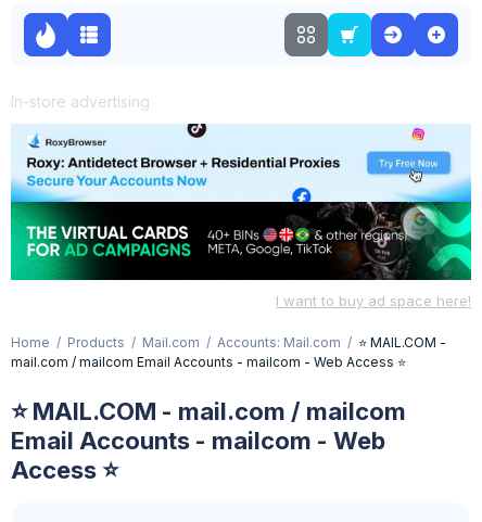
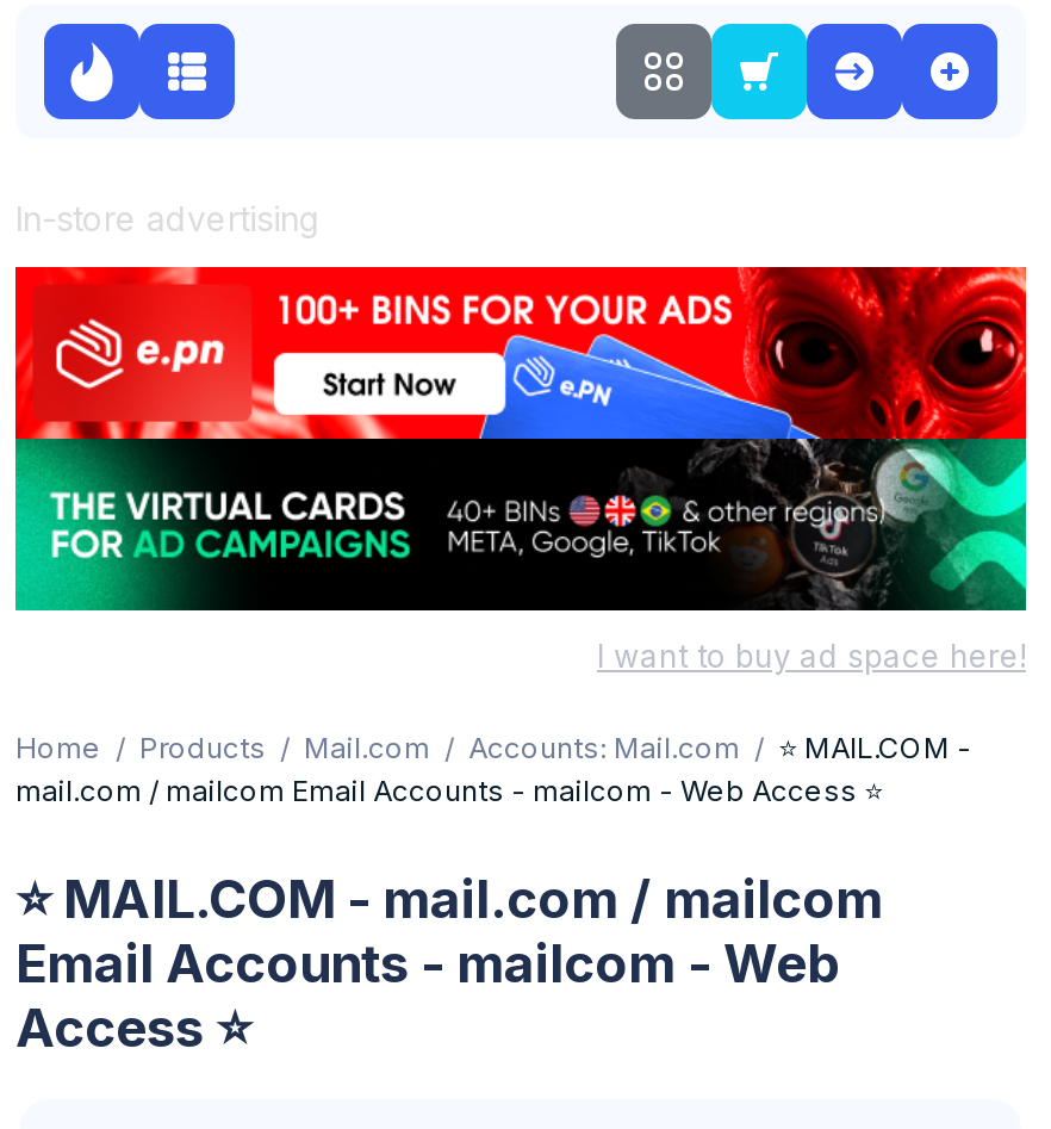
[10,123,472,203] [image] -> [13,265,1028,441] [image]

